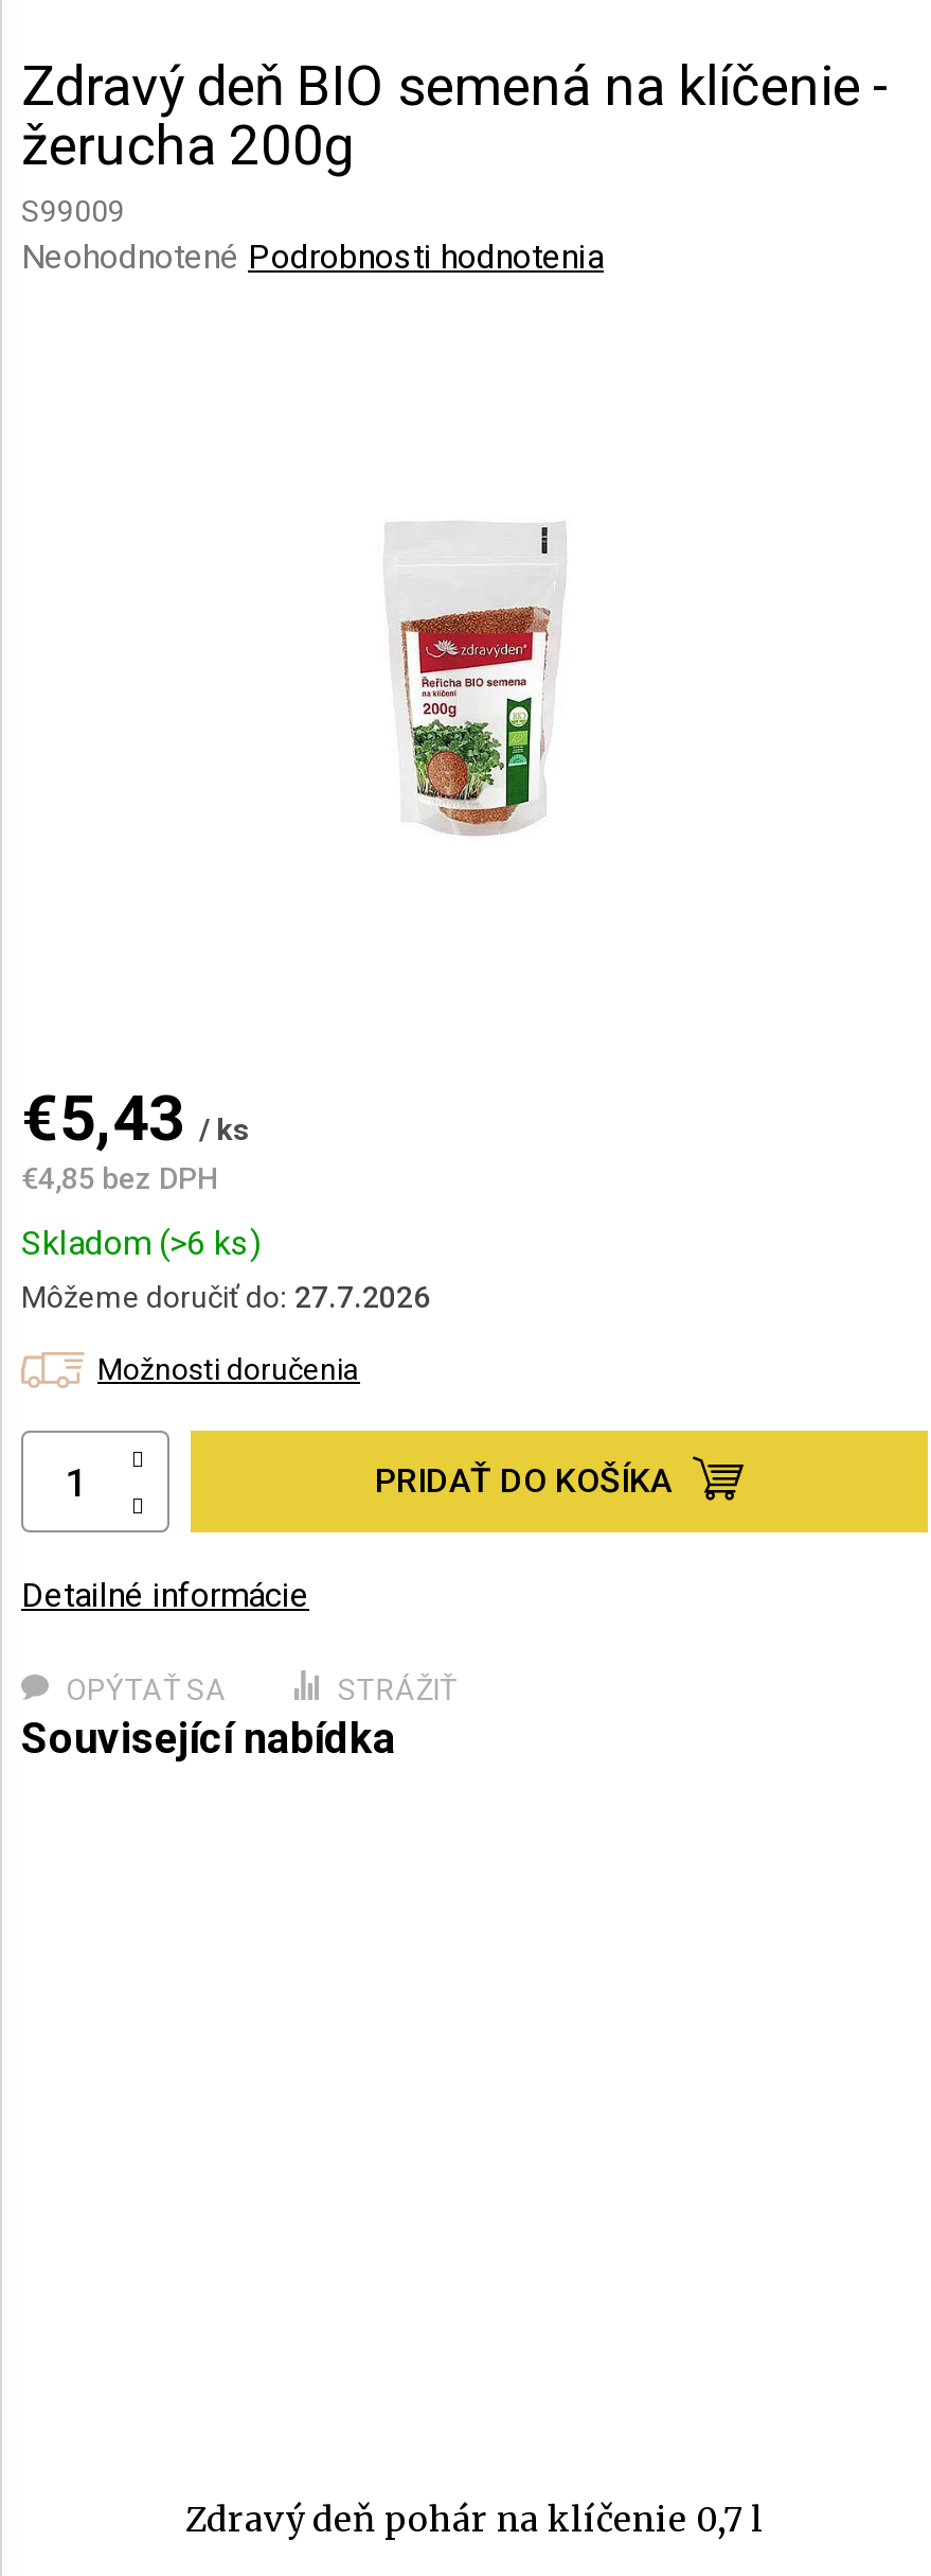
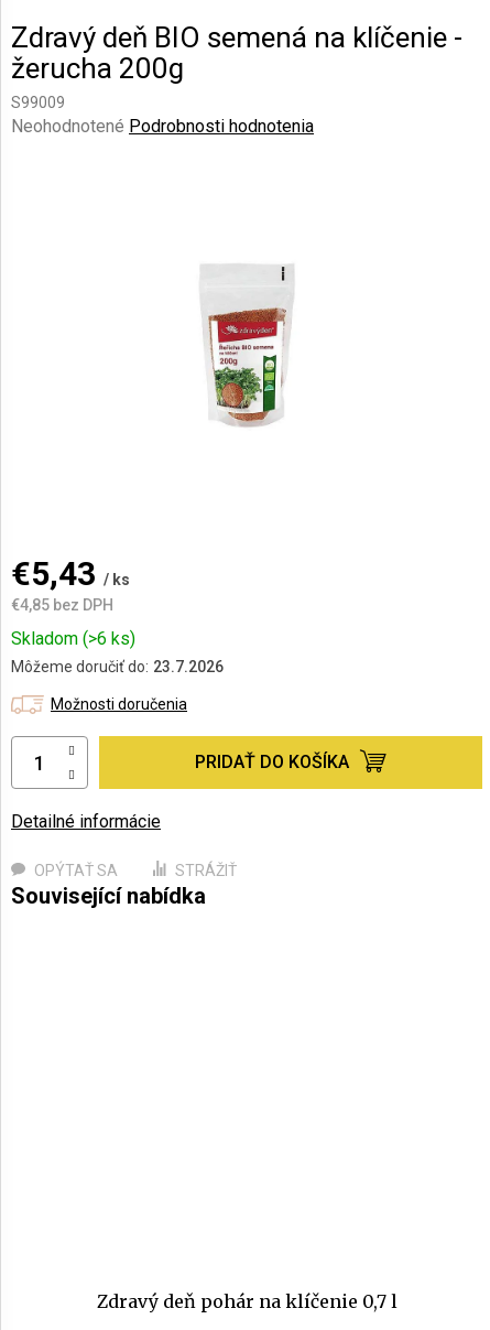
[21,1281,430,1315] Môžeme doručiť do: 27.7.2026 -> [11,658,224,676] Môžeme doručiť do: 23.7.2026

